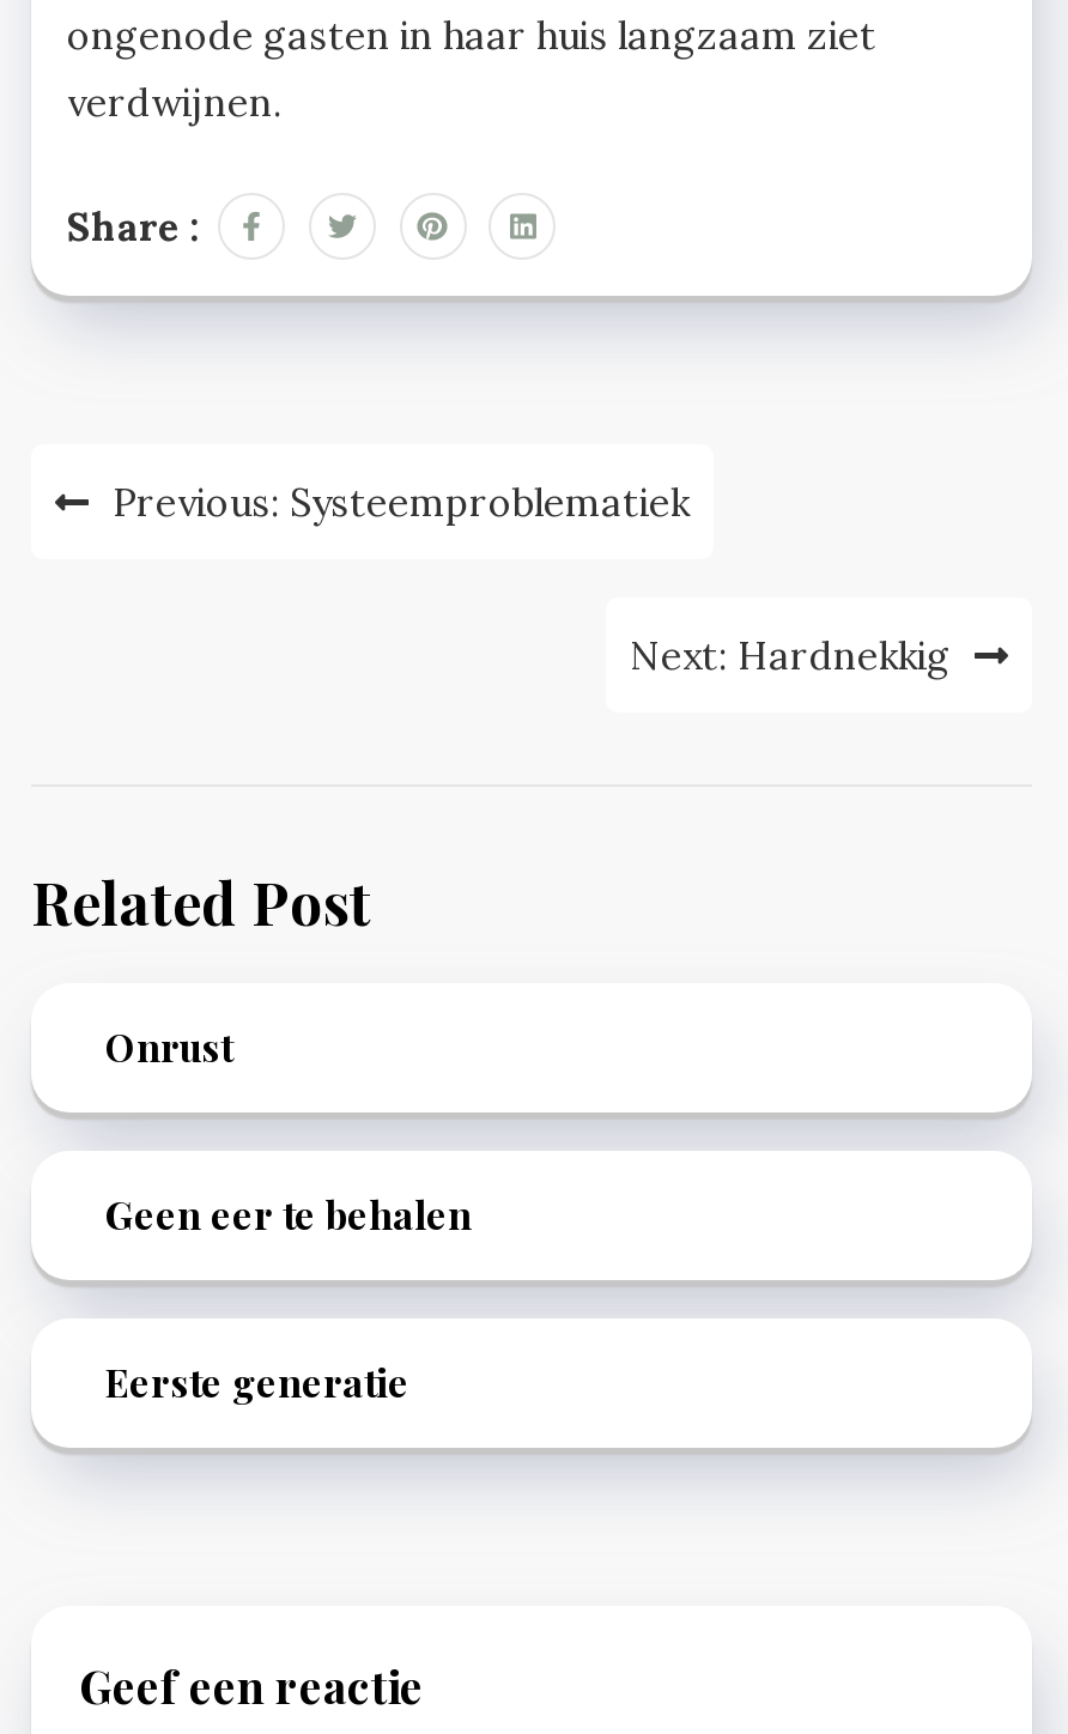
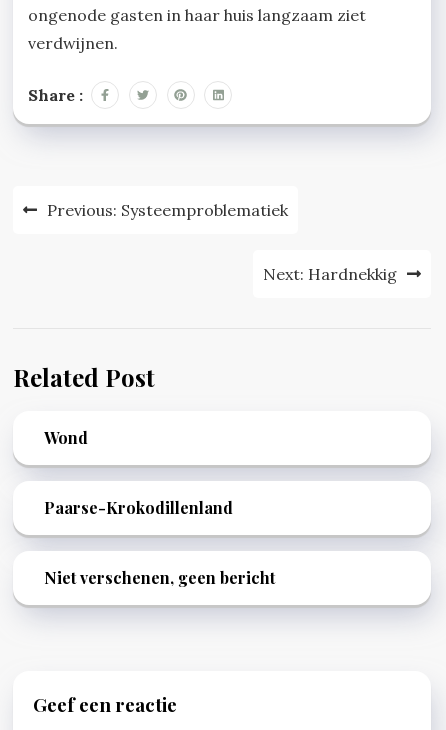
[105,1021,232,1072] Onrust -> [44,427,88,448] Wond
[105,1189,472,1239] Geen eer te behalen -> [44,497,233,518] Paarse-Krokodillenland
[105,1357,409,1407] Eerste generatie -> [44,567,275,588] Niet verschenen, geen bericht

